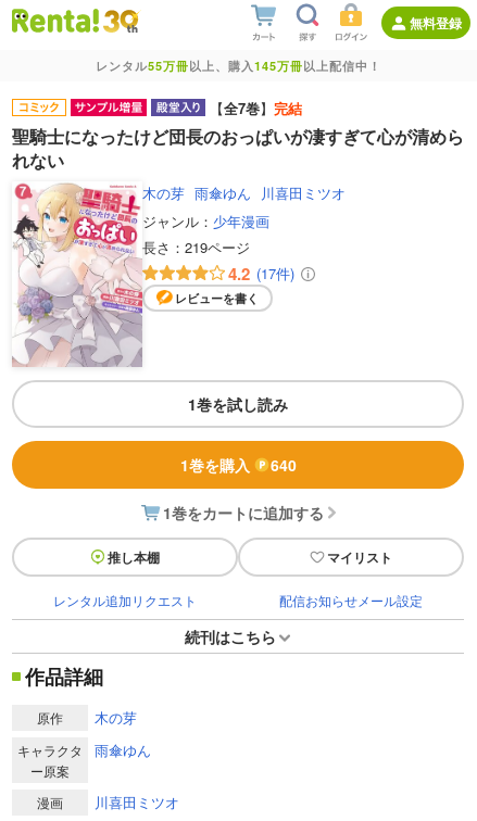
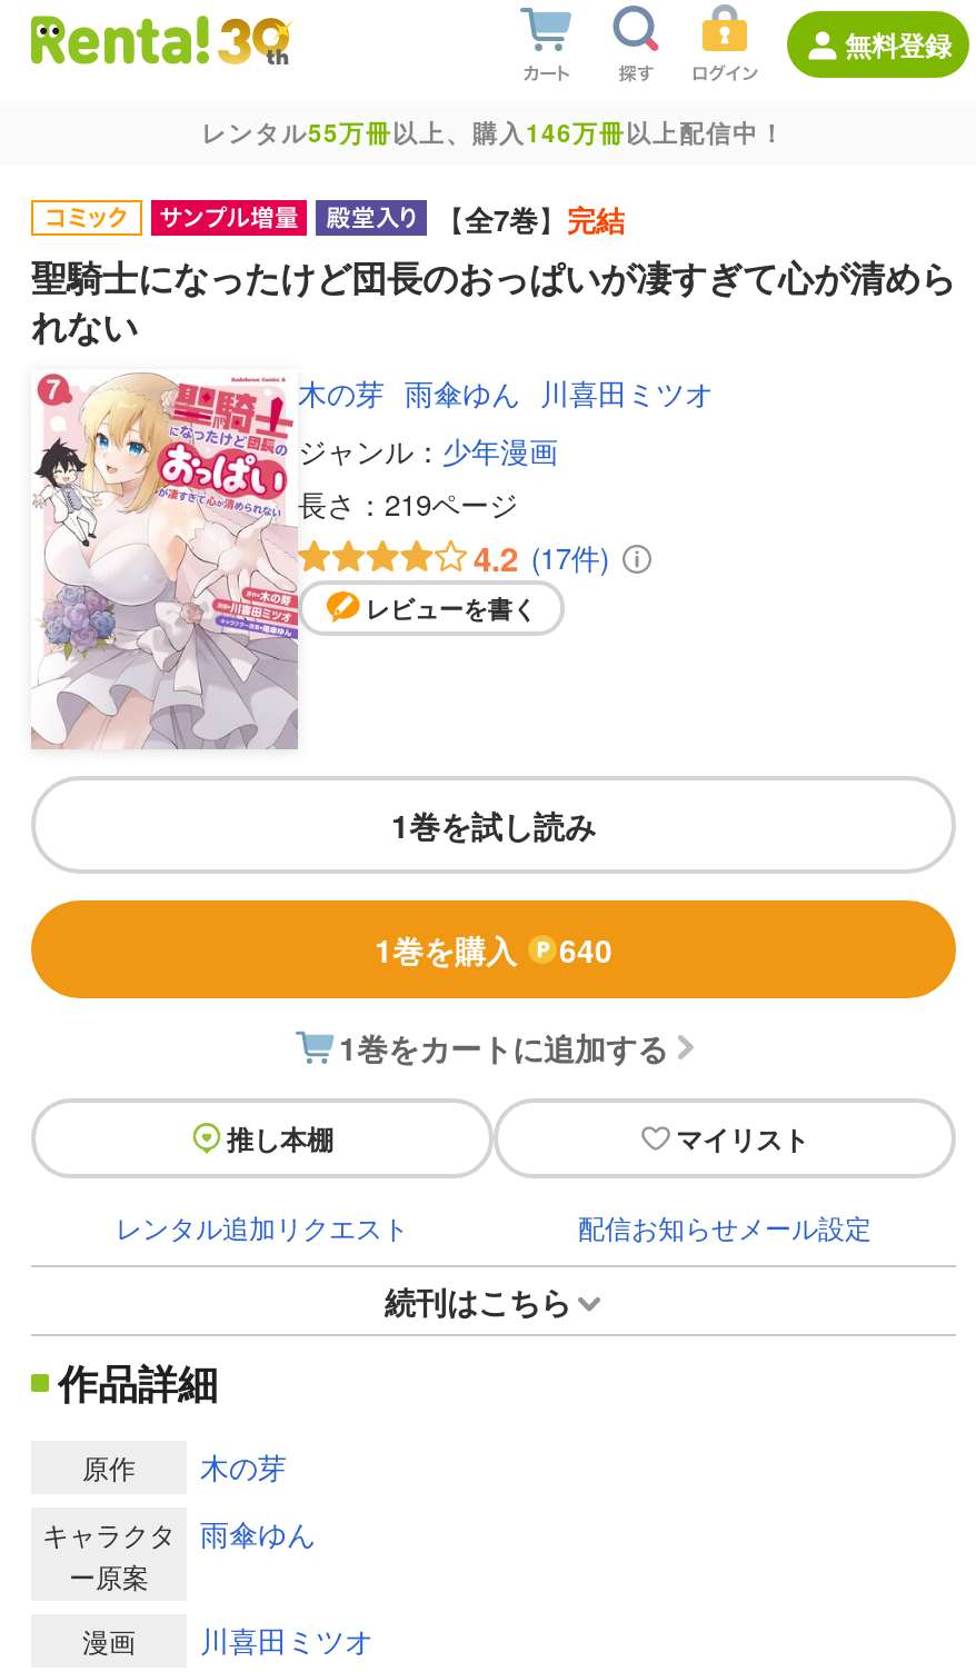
[95,58,381,74] レンタル55万冊以上、購入145万冊以上配信中！ -> [201,116,786,149] レンタル55万冊以上、購入146万冊以上配信中！

